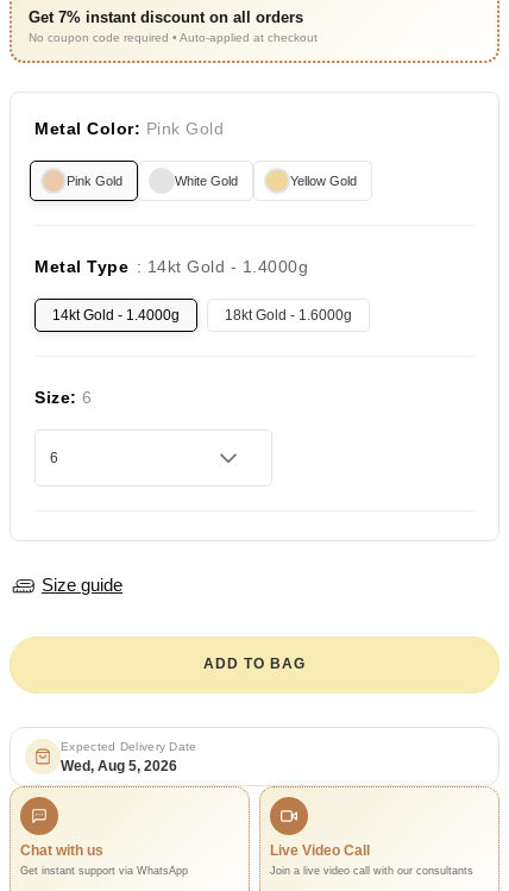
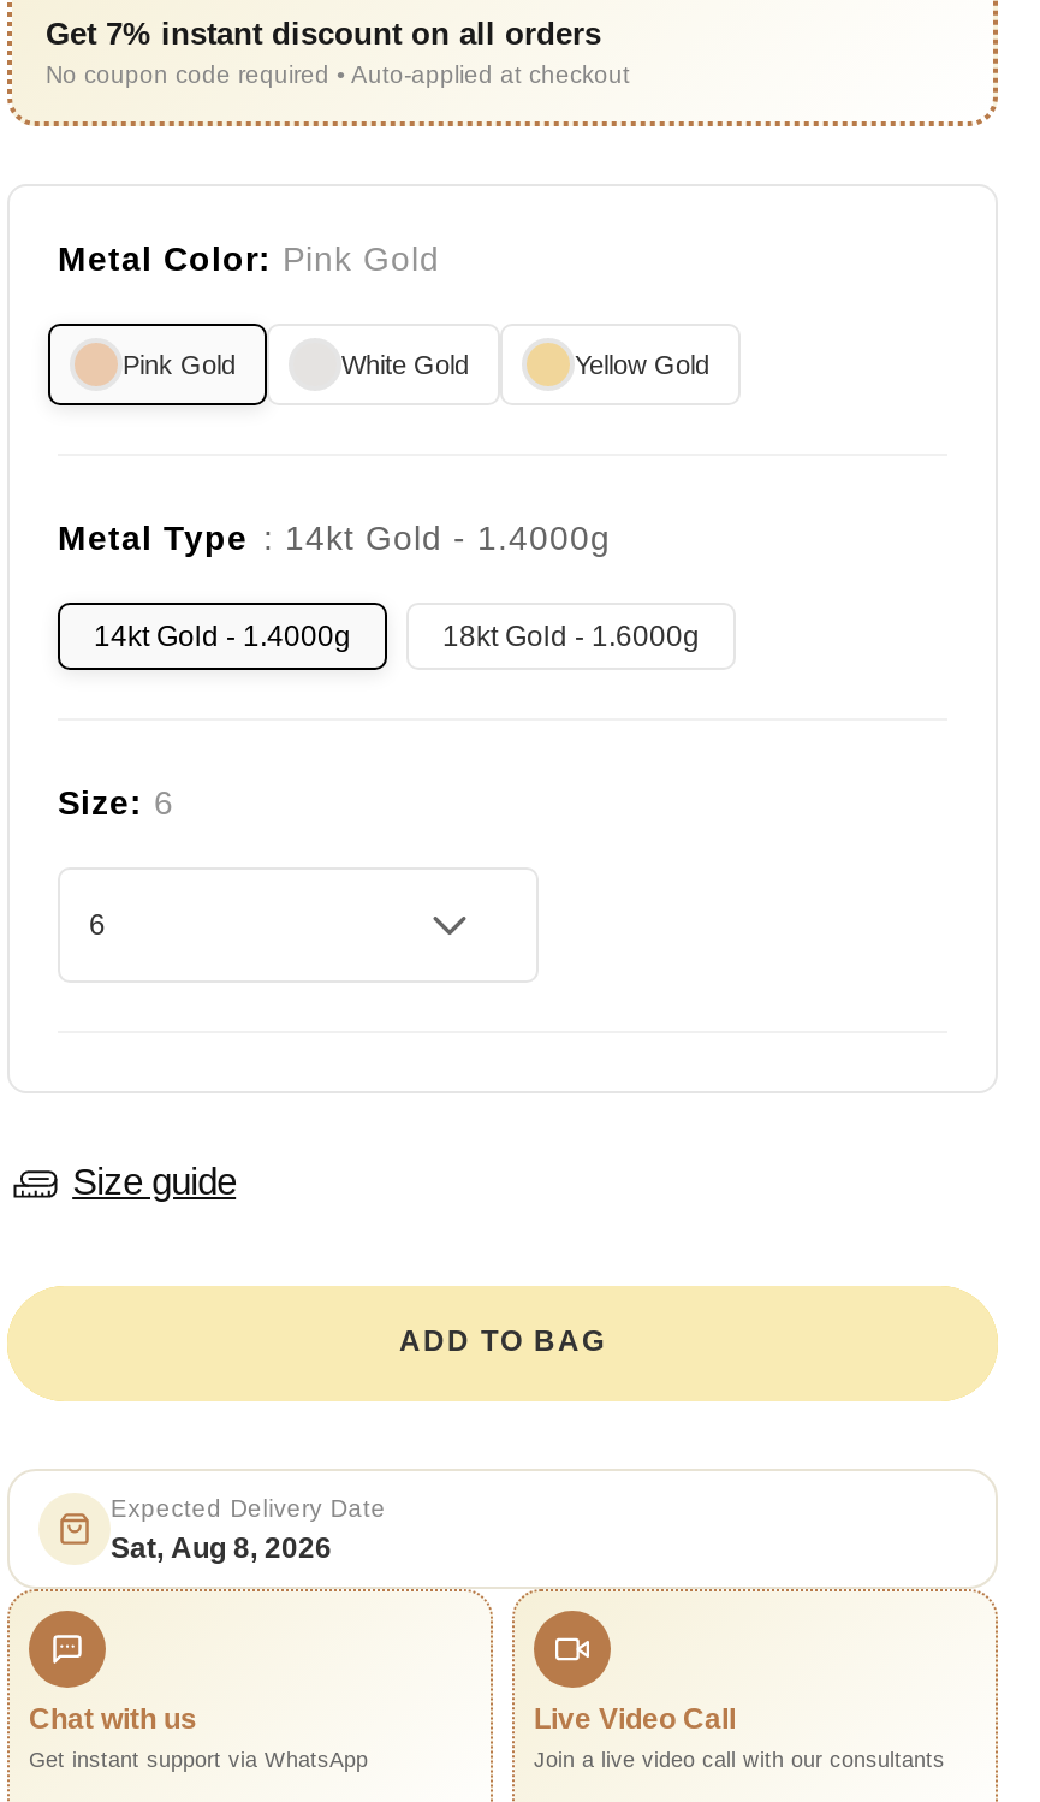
[61,757,177,774] Wed, Aug 5, 2026 -> [111,1532,332,1565] Sat, Aug 8, 2026

